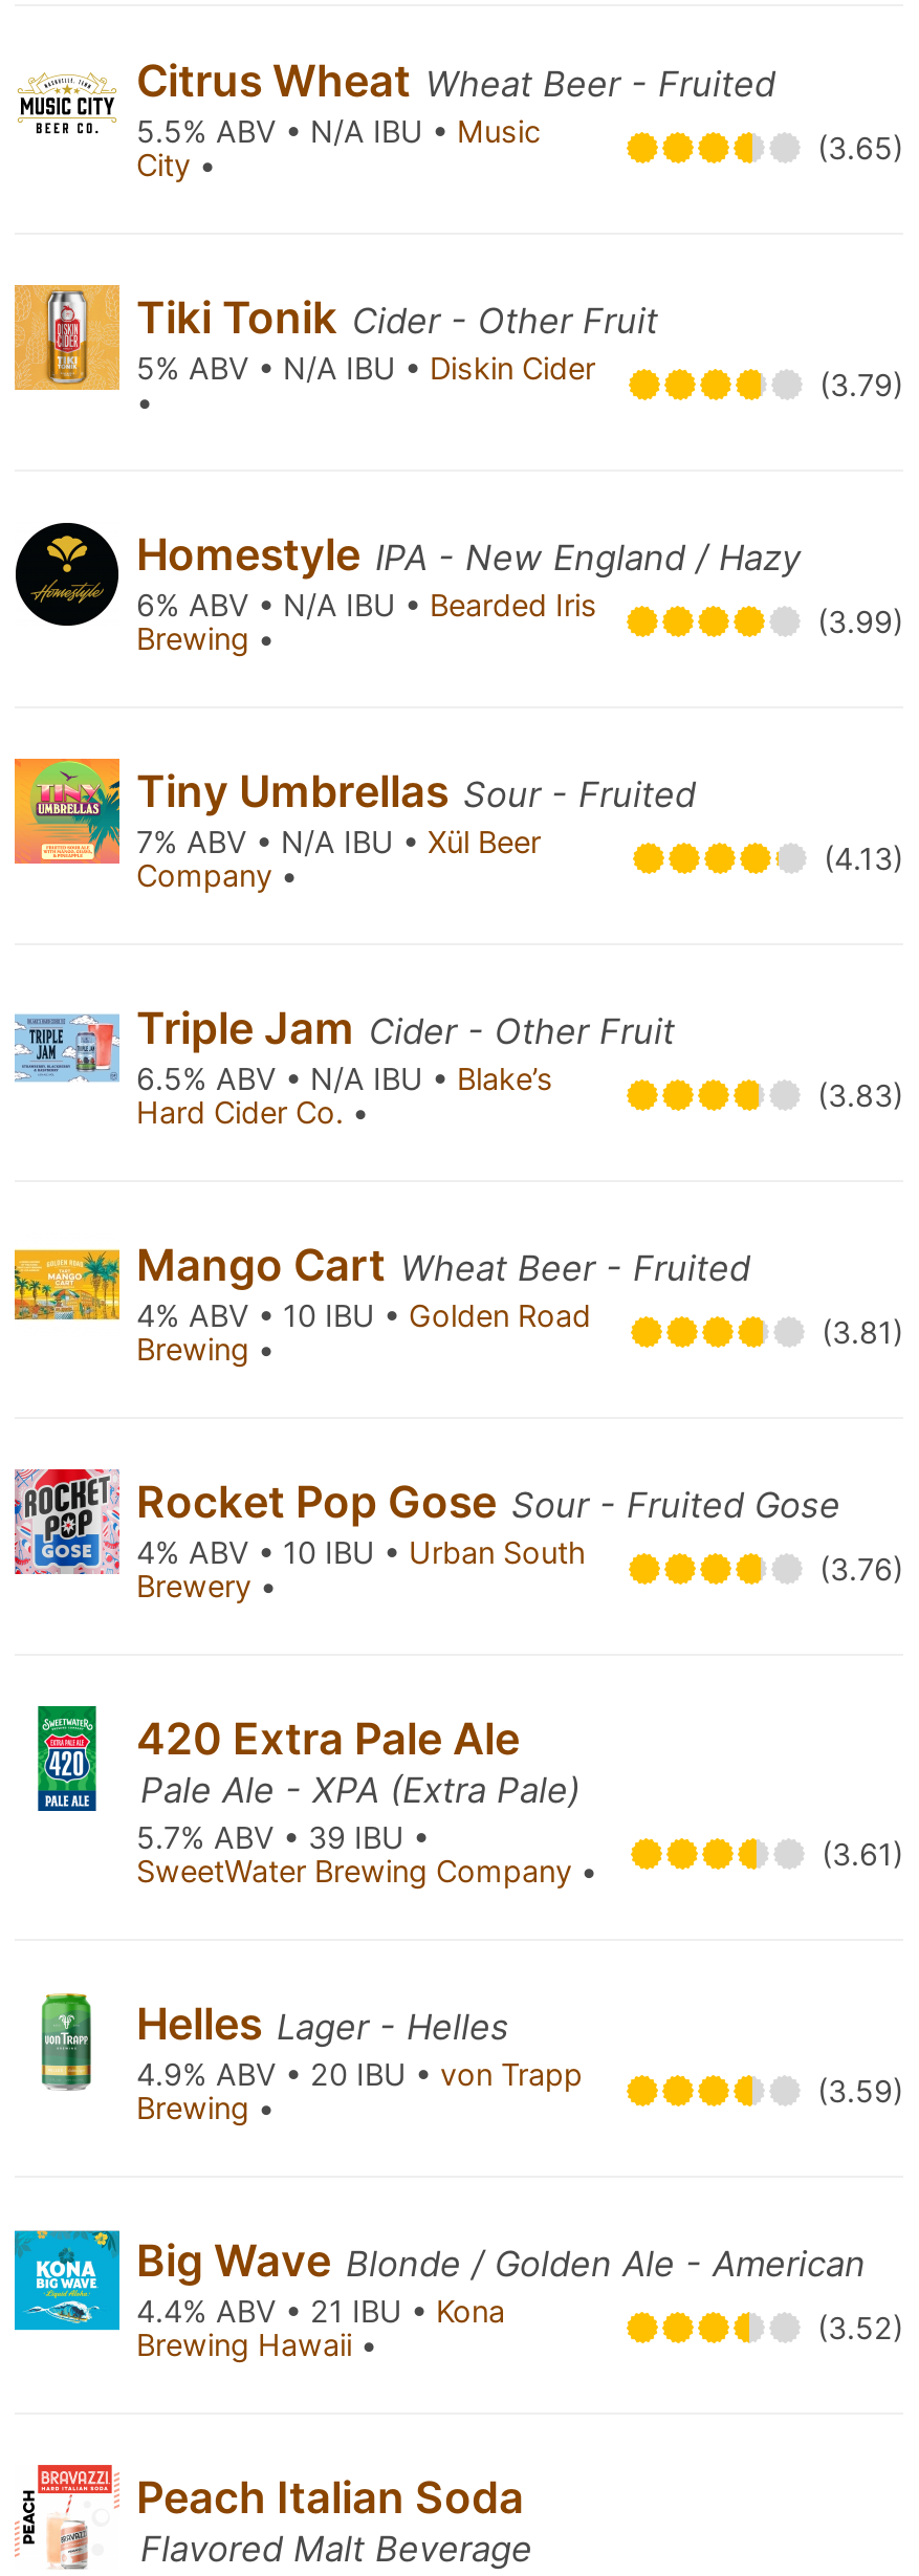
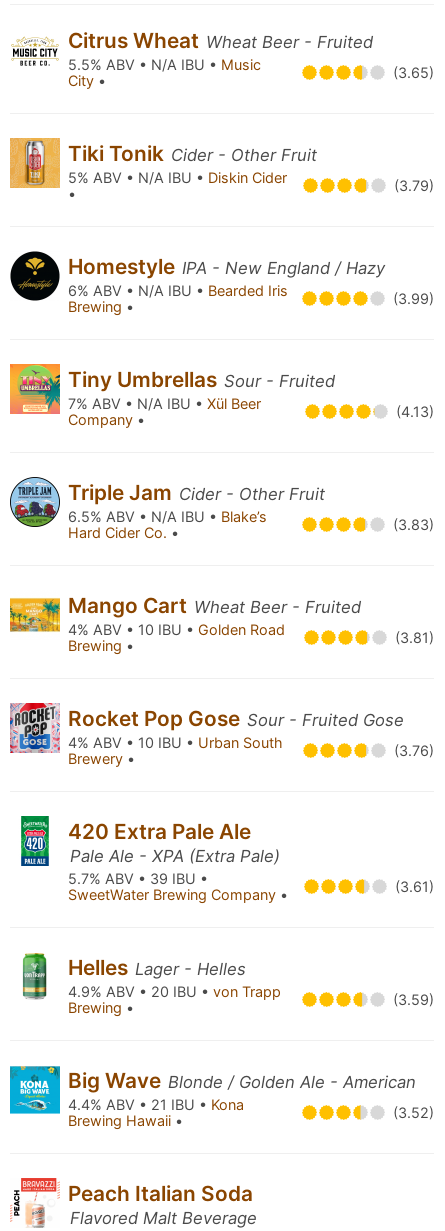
[15,996,122,1100] [image] -> [9,476,61,528] [image]

